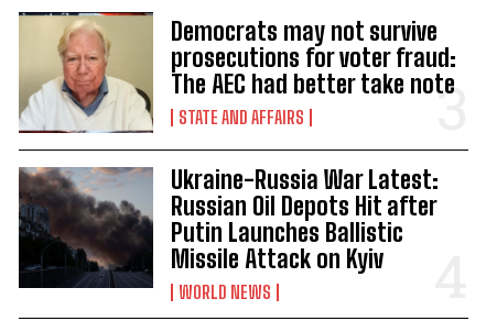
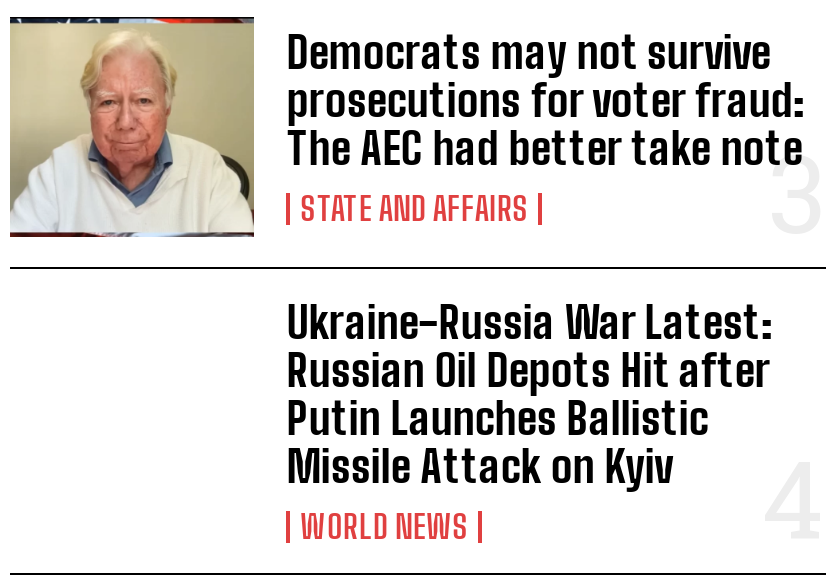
[18,166,154,289] [image] -> none

